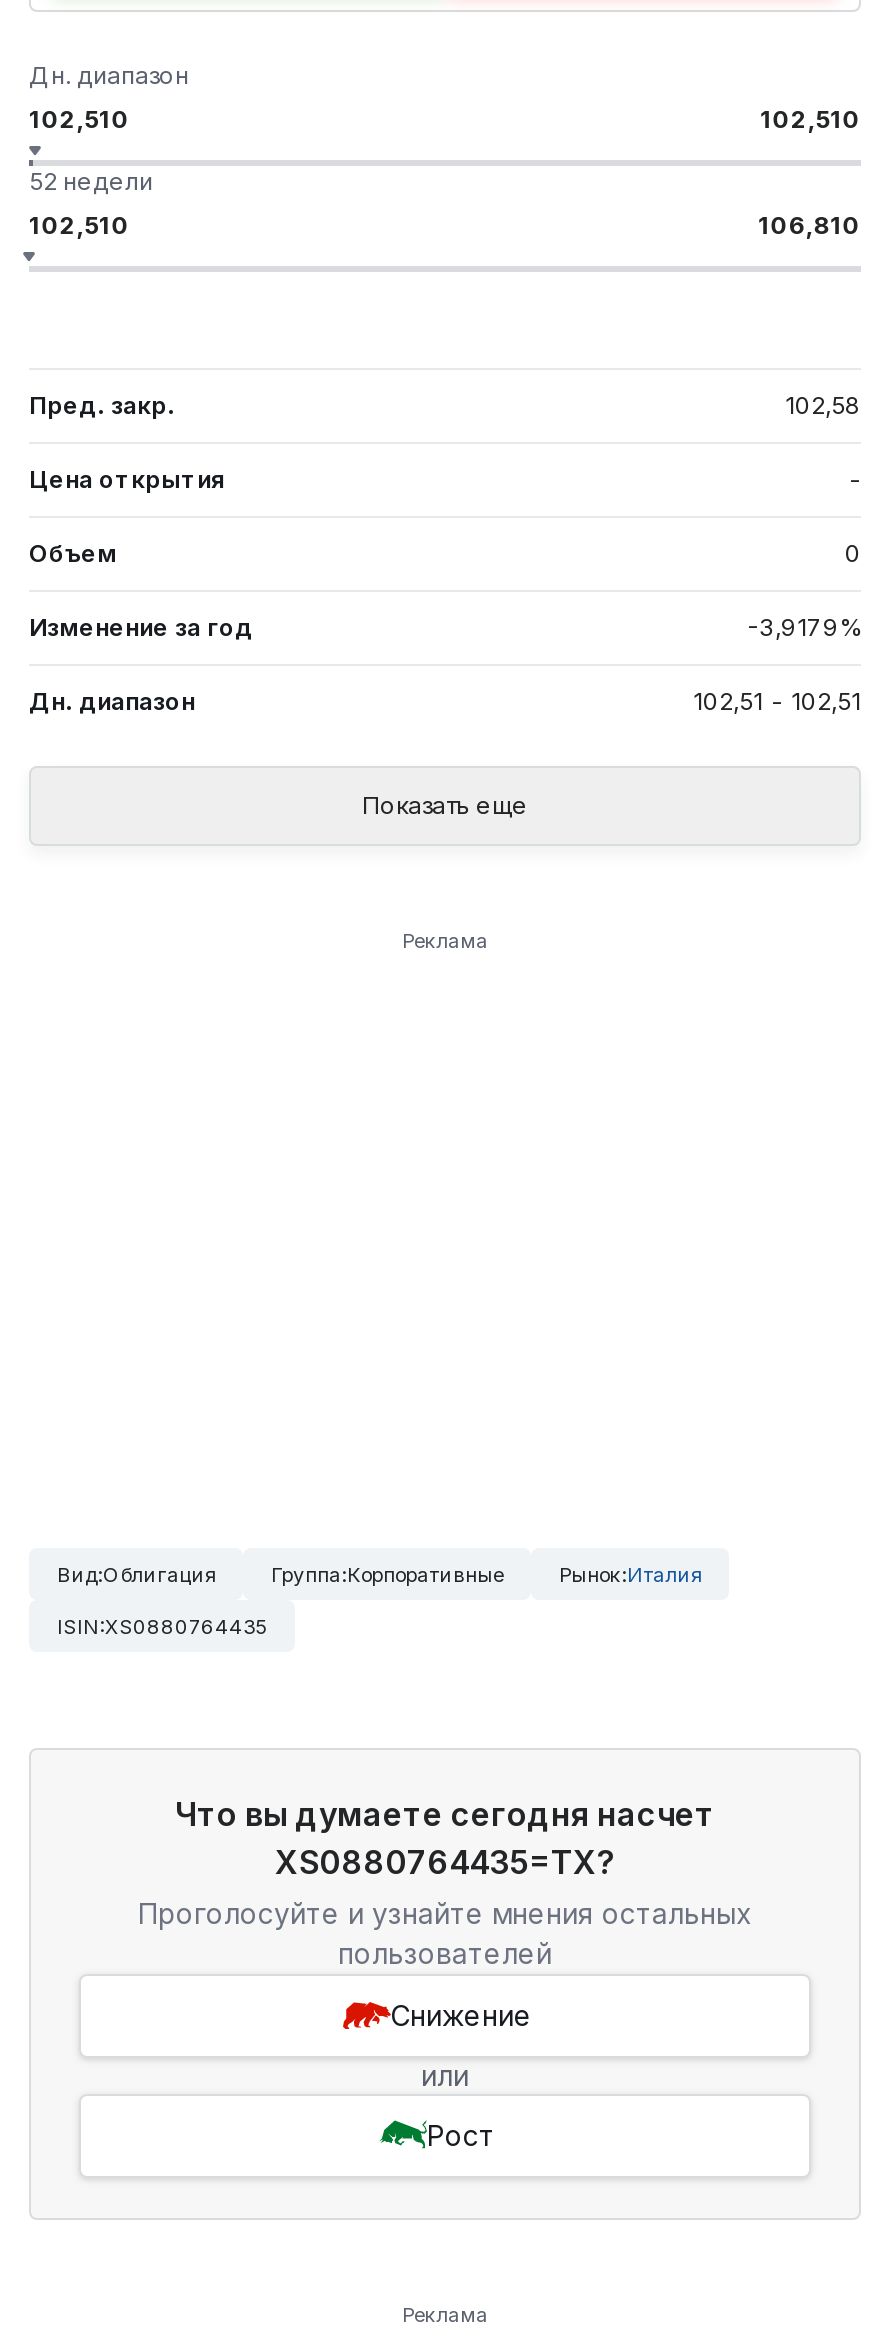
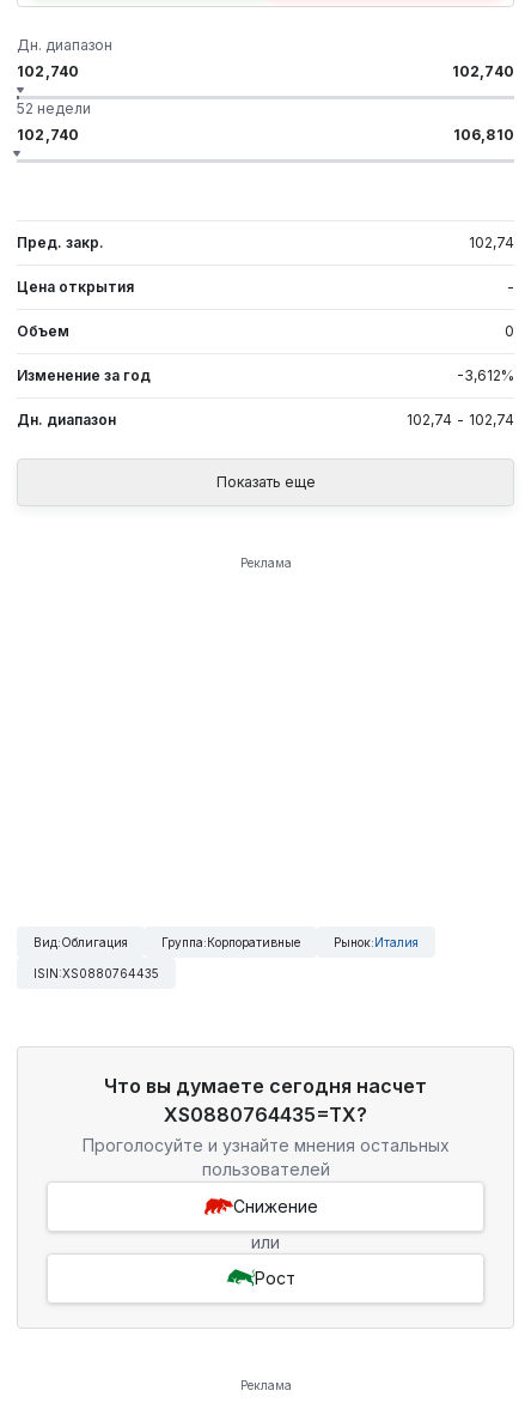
[29,104,130,134] 102,510 -> [17,62,79,80] 102,740
[760,104,861,134] 102,510 -> [452,62,514,80] 102,740
[29,210,130,240] 102,510 -> [17,125,79,143] 102,740
[785,390,861,420] 102,58 -> [469,233,514,251] 102,74
[747,612,861,642] -3,9179% -> [457,366,514,384] -3,612%
[693,686,861,716] 102,51 - 102,51 -> [407,410,514,428] 102,74 - 102,74

